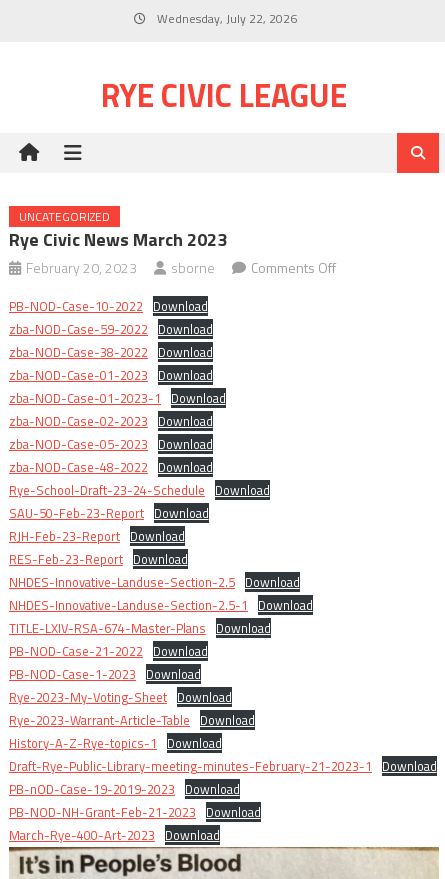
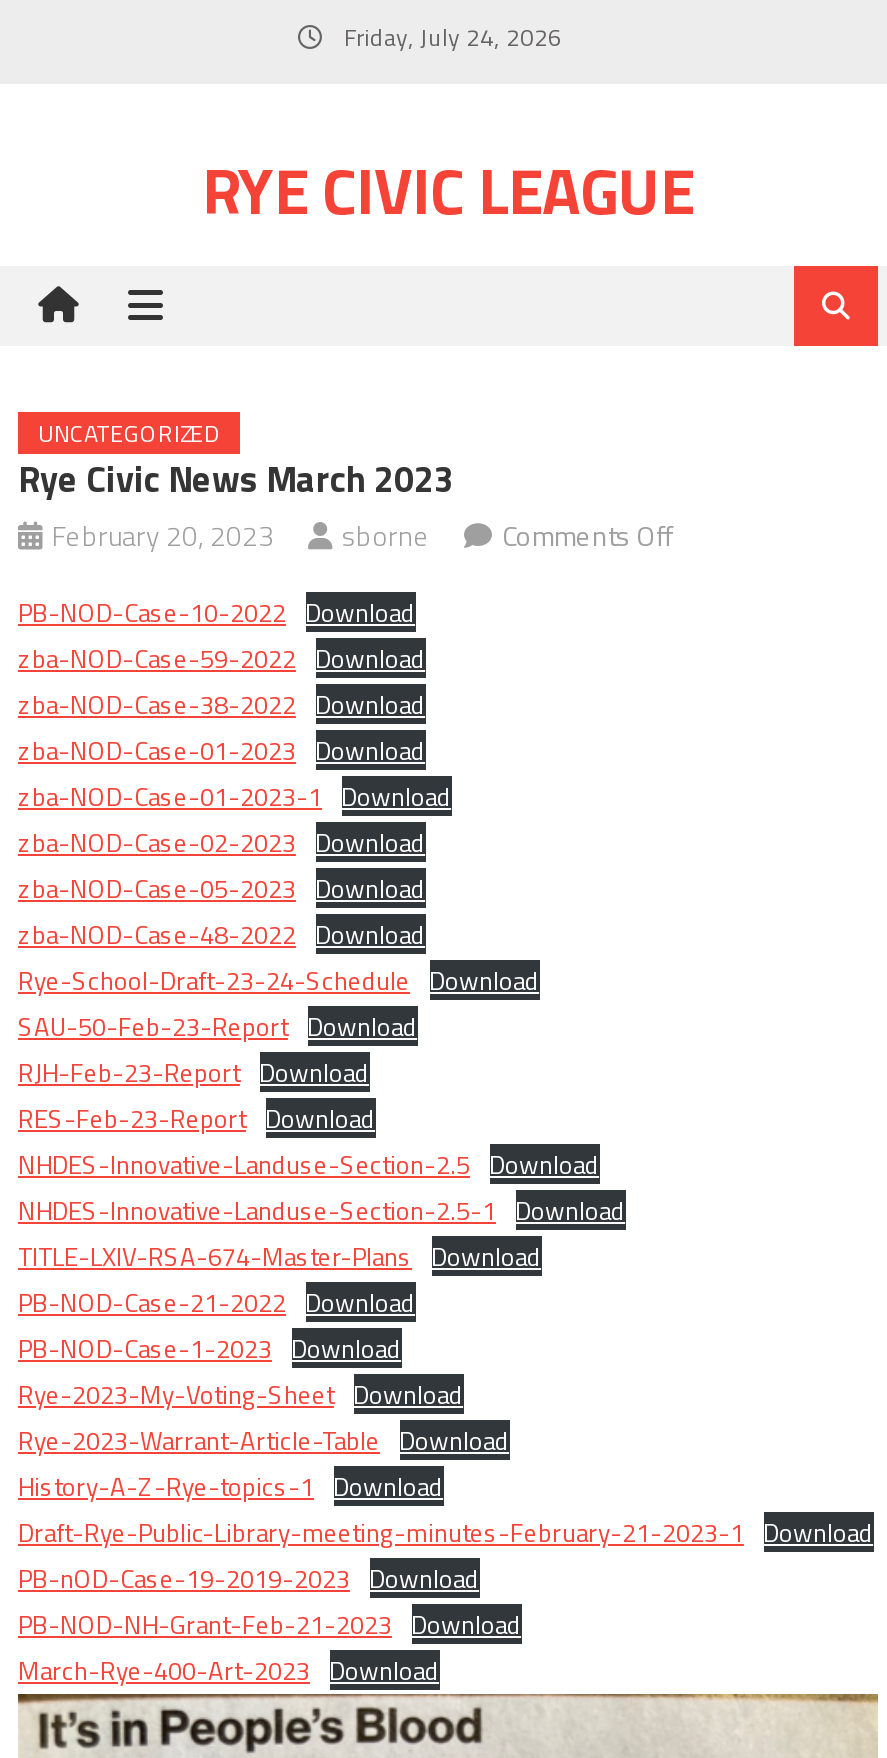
[153,9,296,28] Wednesday, July 22, 2026 -> [338,18,562,56] Friday, July 24, 2026

